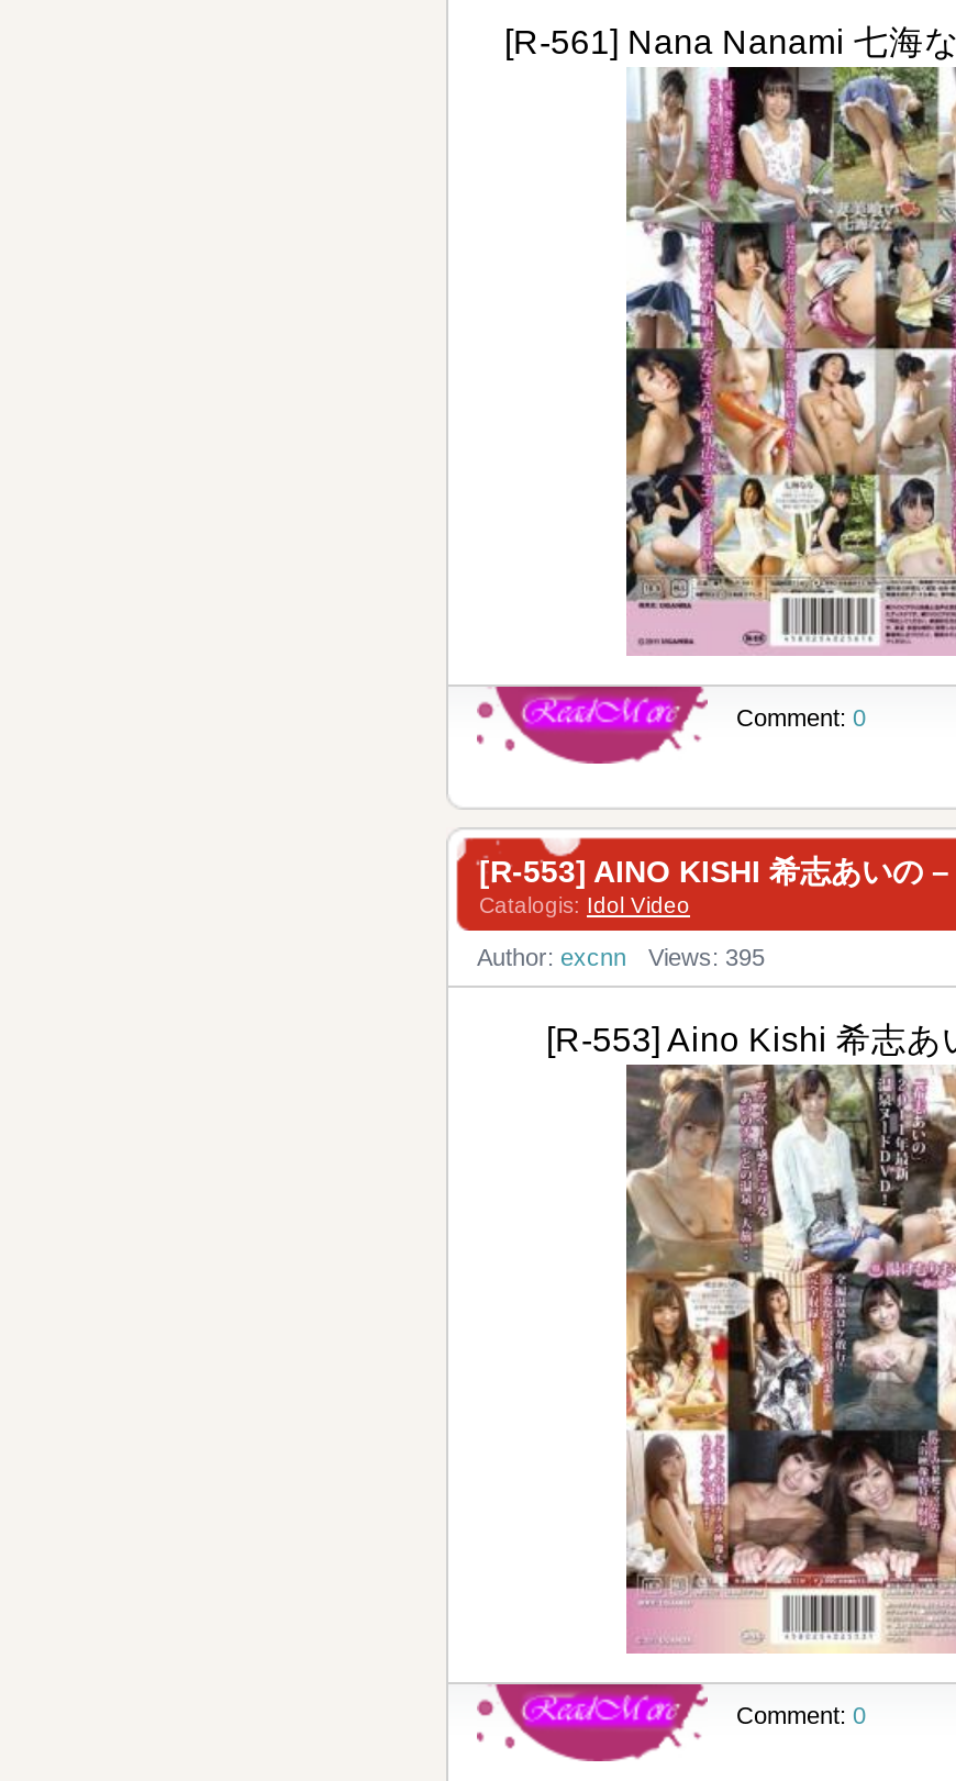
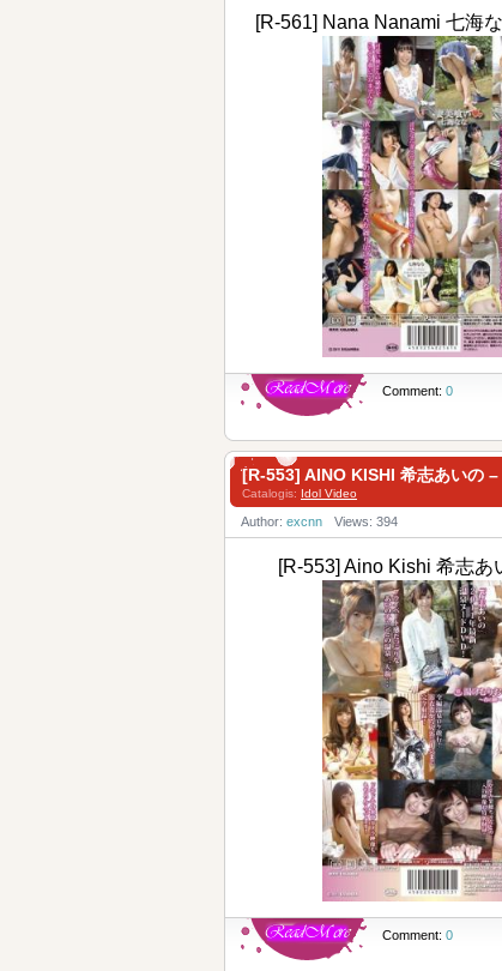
[477,944,765,971] Author: excnn Views: 395 -> [241,515,398,529] Author: excnn Views: 394

